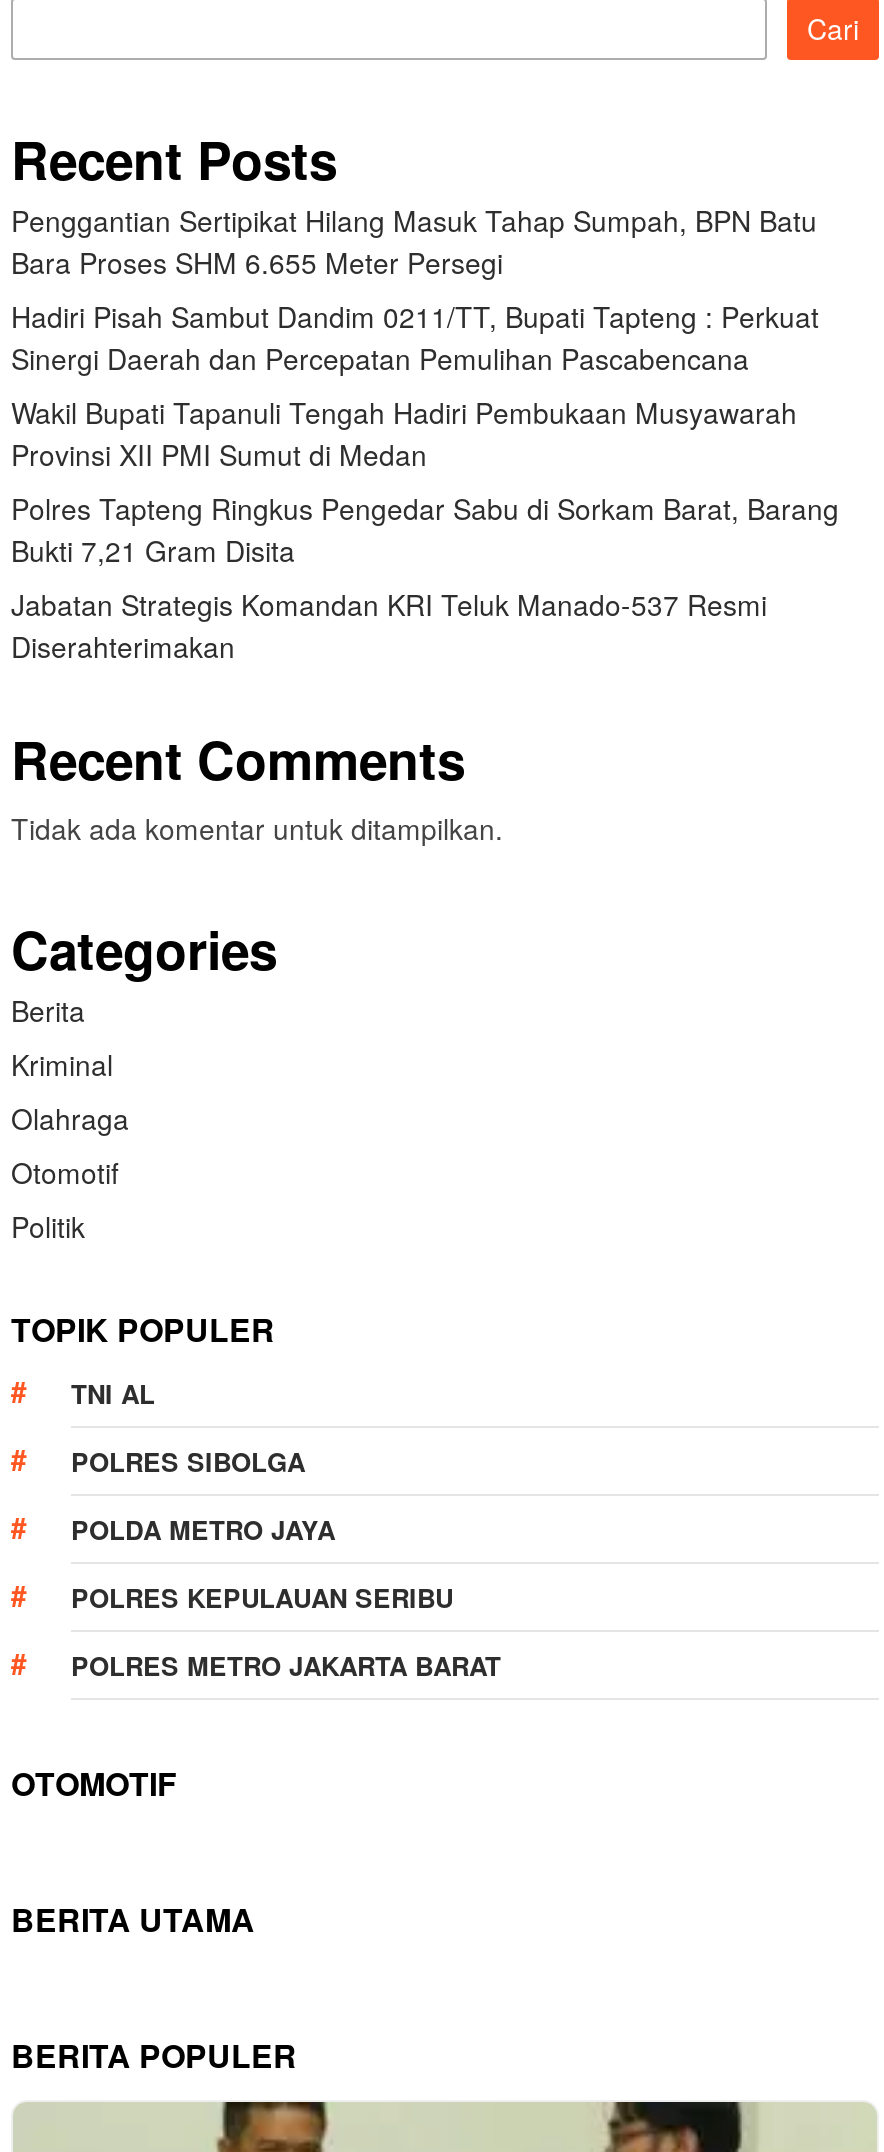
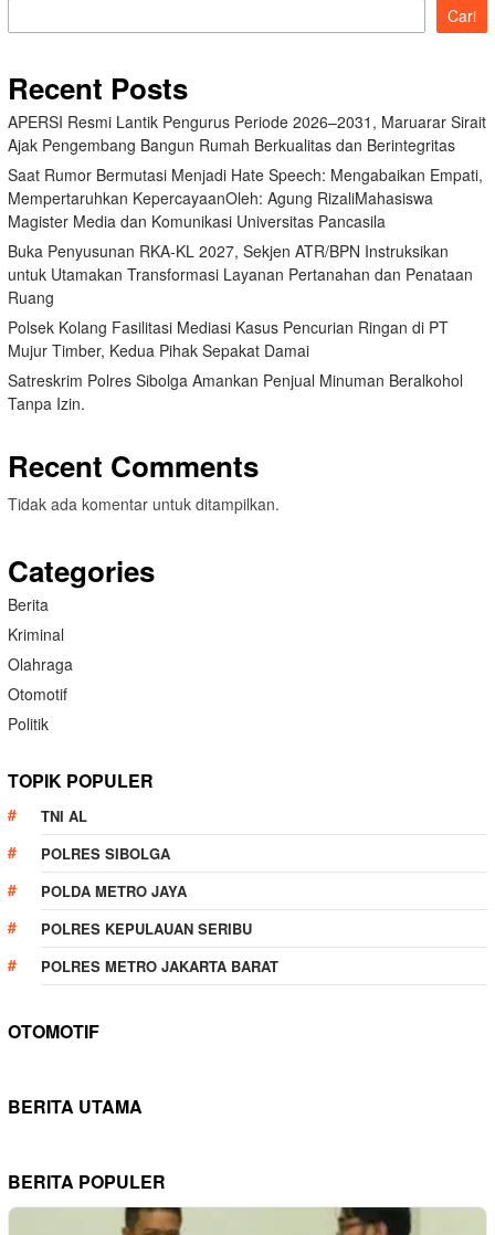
[11,199,839,665] Penggantian Sertipikat Hilang Masuk Tahap Sumpah, BPN Batu | Bara Proses SHM 6.655 Meter Persegi | Hadiri Pisah Sambut Dandim 0211/TT, Bupati Tapteng : Perkuat | Sinergi Daerah dan Percepatan Pemulihan Pascabencana | Wakil Bupati Tapanuli Tengah Hadiri Pembukaan Musyawarah | Provinsi XII PMI Sumut di Medan | Polres Tapteng Ringkus Pengedar Sabu di Sorkam Barat, Barang | Bukti 7,21 Gram Disita | Jabatan Strategis Komandan KRI Teluk Manado-537 Resmi | Diserahterimakan -> [8,110,486,414] APERSI Resmi Lantik Pengurus Periode 2026–2031, Maruarar Sirait | Ajak Pengembang Bangun Rumah Berkualitas dan Berintegritas | Saat Rumor Bermutasi Menjadi Hate Speech: Mengabaikan Empati, | Mempertaruhkan KepercayaanOleh: Agung RizaliMahasiswa | Magister Media dan Komunikasi Universitas Pancasila | Buka Penyusunan RKA-KL 2027, Sekjen ATR/BPN Instruksikan | untuk Utamakan Transformasi Layanan Pertanahan dan Penataan | Ruang | Polsek Kolang Fasilitasi Mediasi Kasus Pencurian Ringan di PT | Mujur Timber, Kedua Pihak Sepakat Damai | Satreskrim Polres Sibolga Amankan Penjual Minuman Beralkohol | Tanpa Izin.

